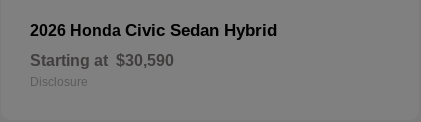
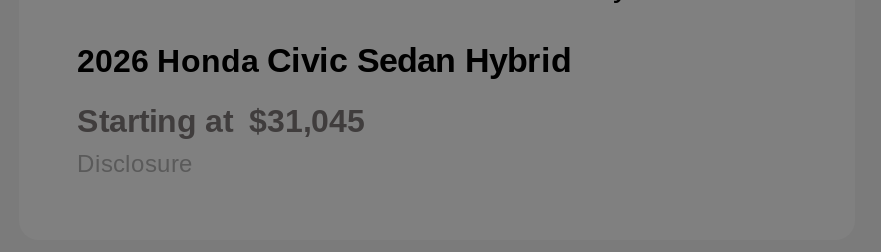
[30,52,174,69] Starting at $30,590 -> [77,104,365,138] Starting at $31,045

